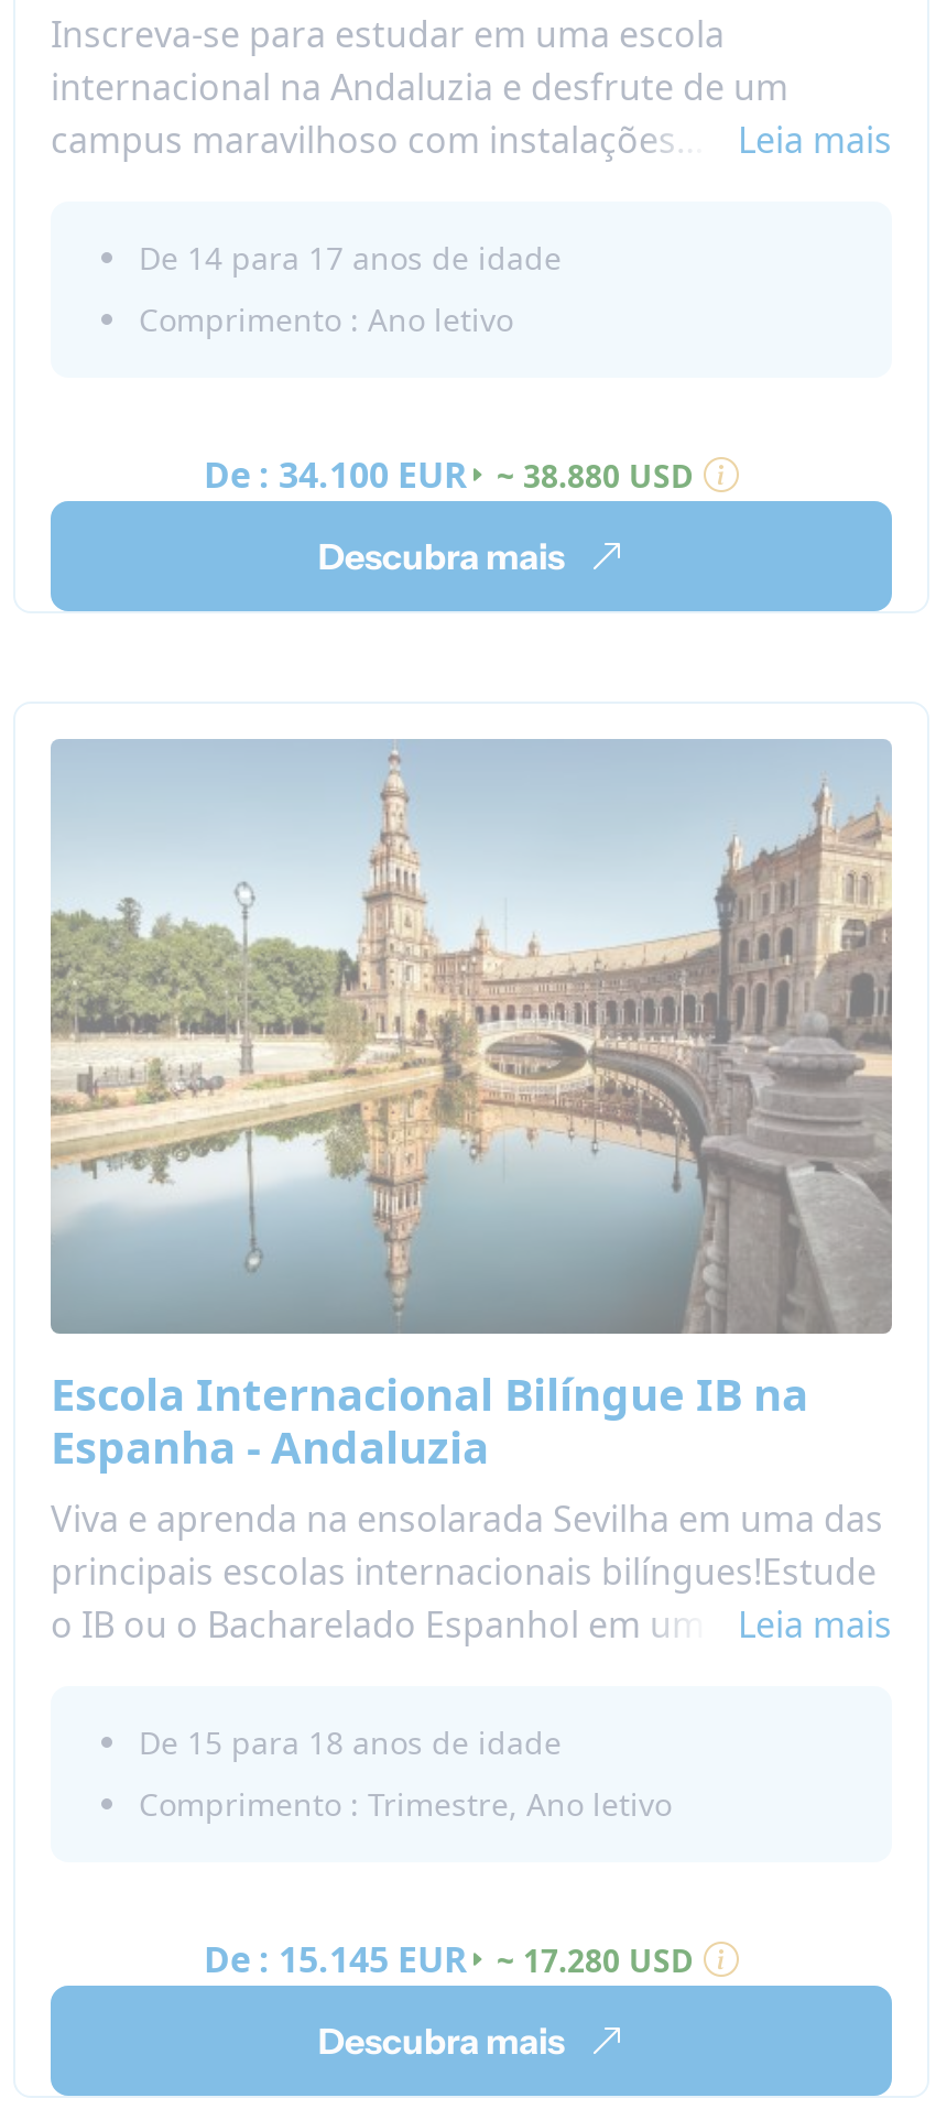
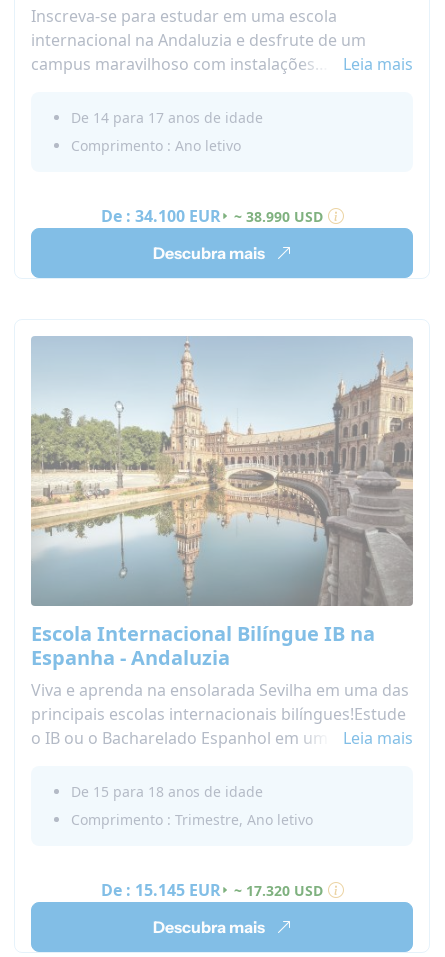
[204,450,693,499] De : 34.100 EUR ~ 38.880 USD -> [100,205,322,227] De : 34.100 EUR ~ 38.990 USD
[204,1935,693,1983] De : 15.145 EUR ~ 17.280 USD -> [100,879,322,901] De : 15.145 EUR ~ 17.320 USD

